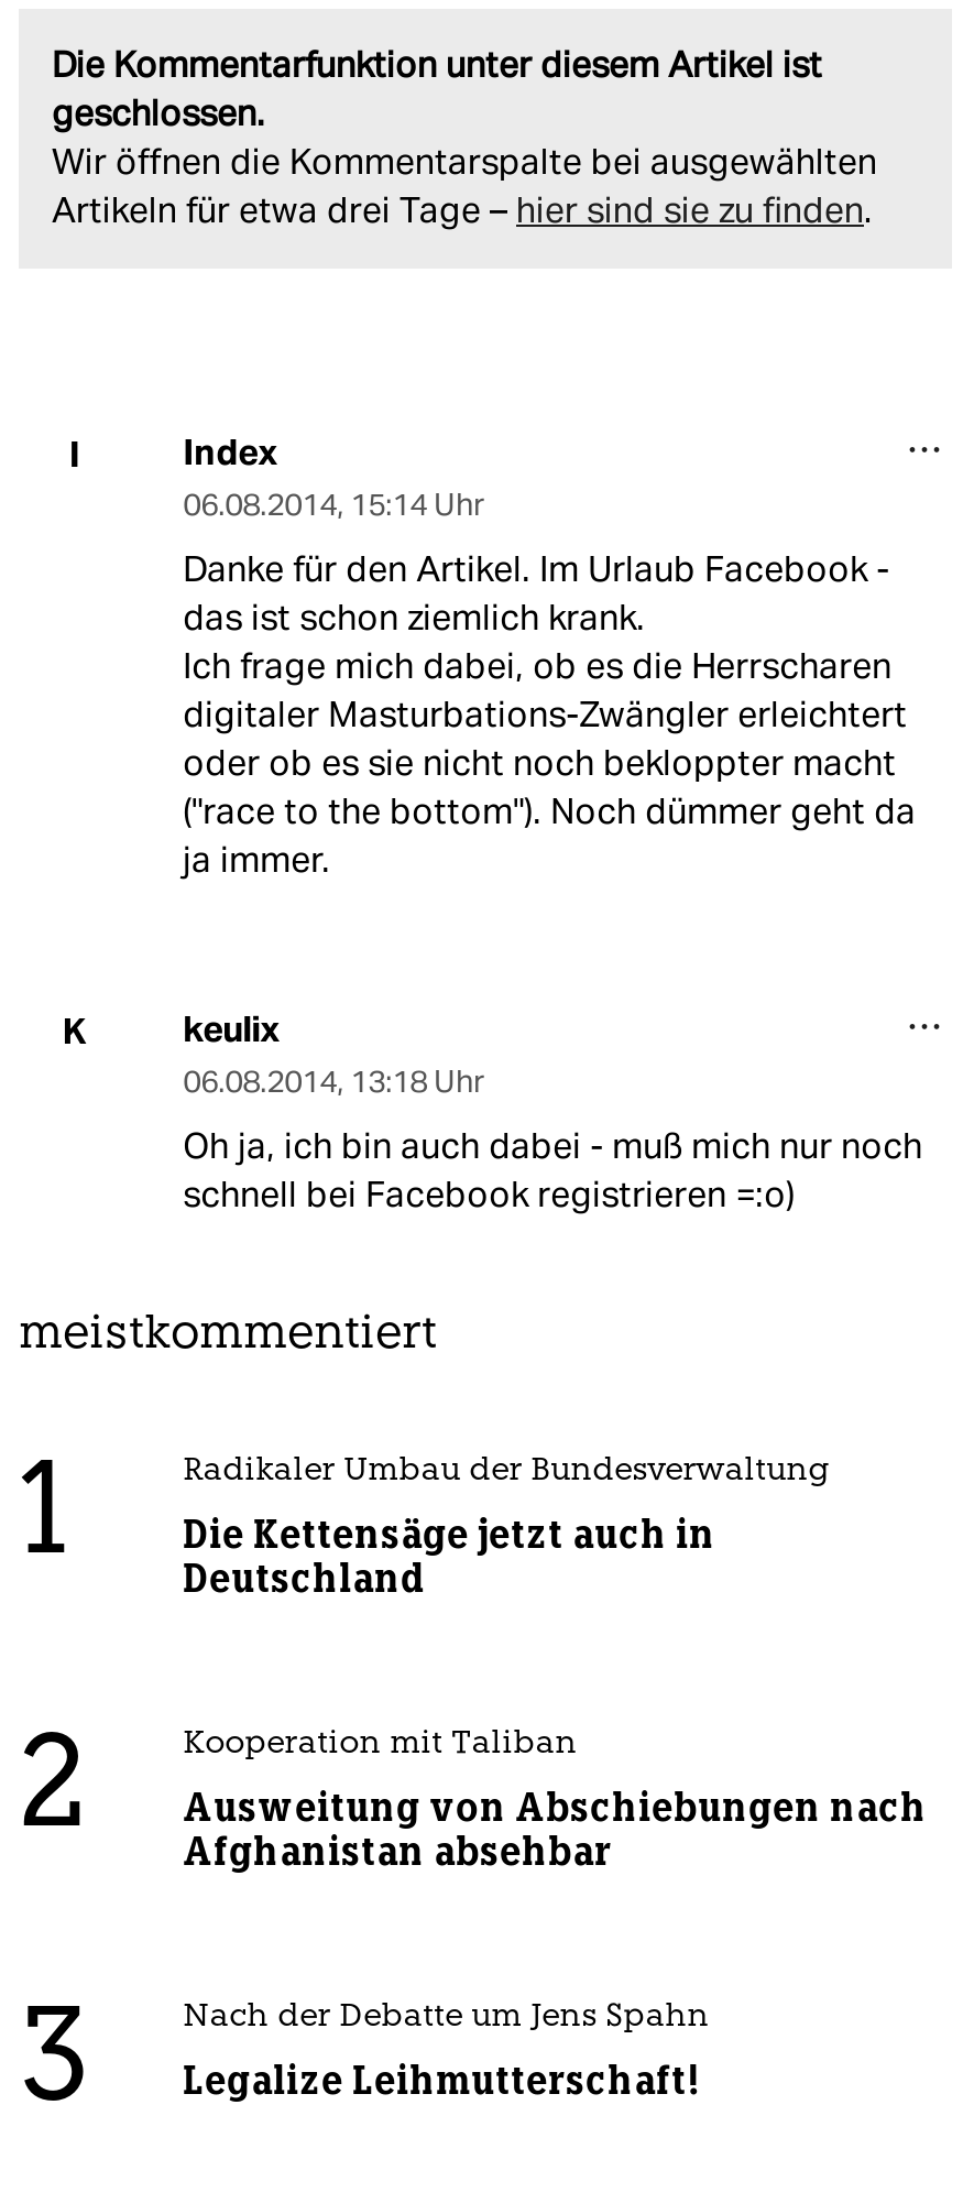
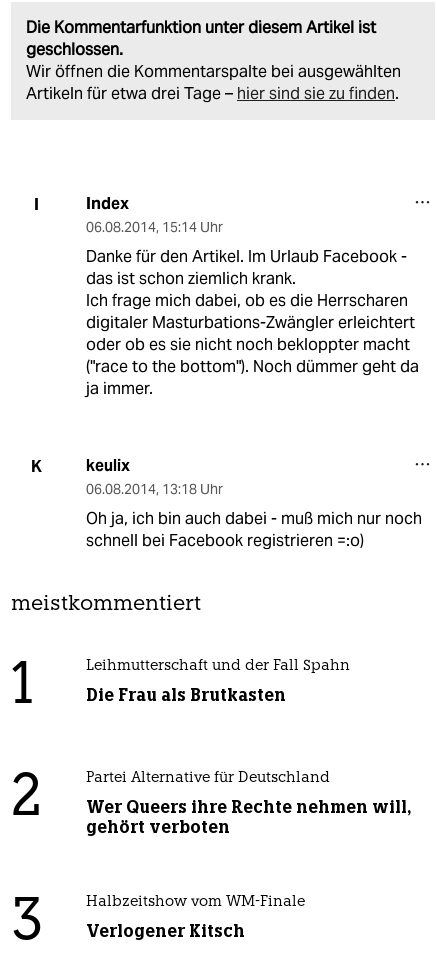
[183,1456,830,1489] Radikaler Umbau der Bundesverwaltung -> [86,659,350,674] Leihmutterschaft und der Fall Spahn
[183,1511,716,1604] Die Kettensäge jetzt auch in | Deutschland -> [86,684,286,706] Die Frau als Brutkasten
[183,1729,577,1762] Kooperation mit Taliban -> [86,771,330,786] Partei Alternative für Deutschland
[183,1784,927,1877] Ausweitung von Abschiebungen nach | Afghanistan absehbar -> [86,796,411,838] Wer Queers ihre Rechte nehmen will, | gehört verboten
[183,2002,709,2035] Nach der Debatte um Jens Spahn -> [86,895,305,910] Halbzeitshow vom WM-Finale
[183,2057,698,2106] Legalize Leihmutterschaft! -> [86,920,245,942] Verlogener Kitsch

